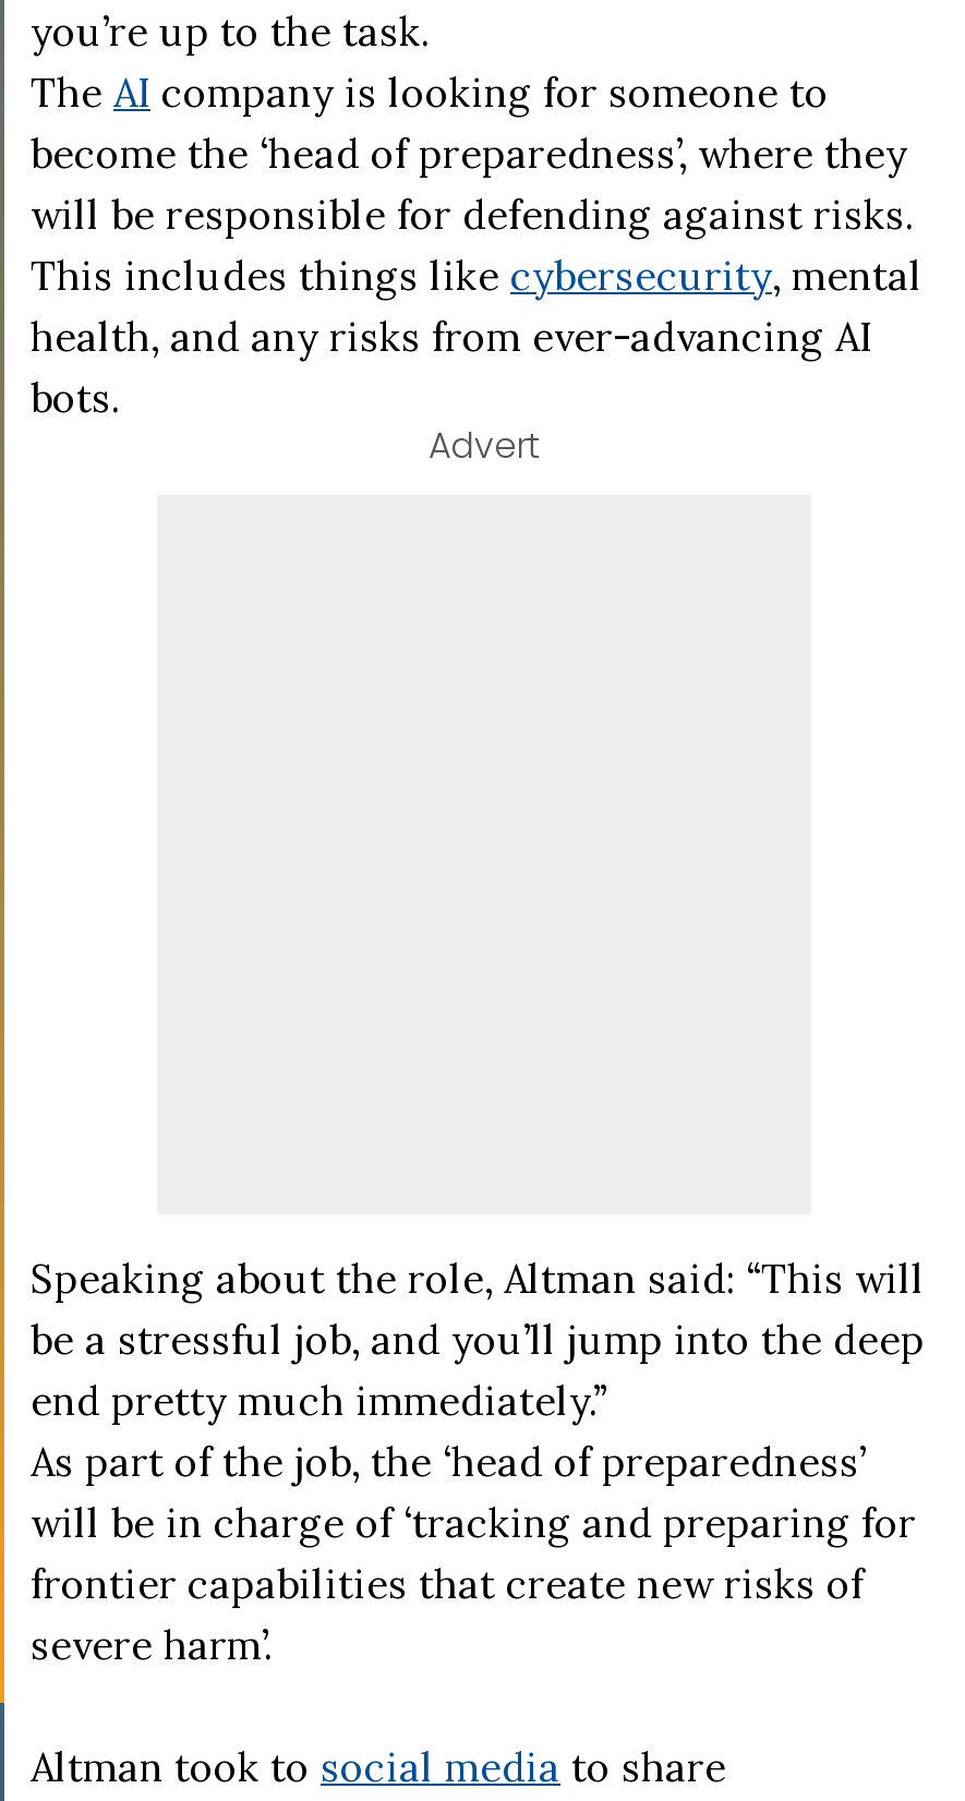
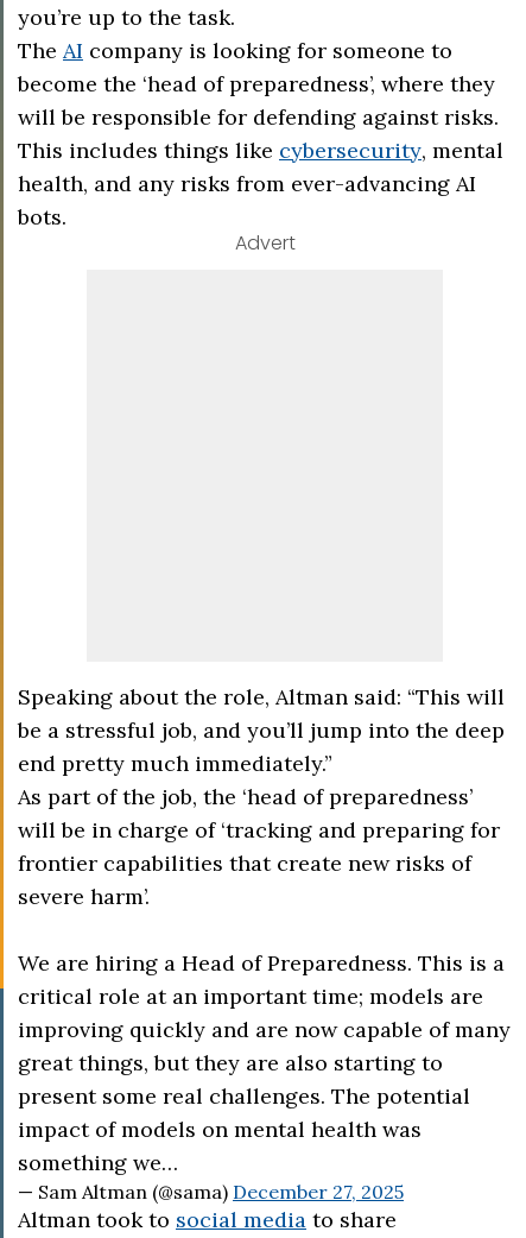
none -> [18,949,511,1204] We are hiring a Head of Preparedness. This is a | critical role at an important time; models are | improving quickly and are now capable of many | great things, but they are also starting to | present some real challenges. The potential | impact of models on mental health was | something we… | — Sam Altman (@sama) December 27, 2025

